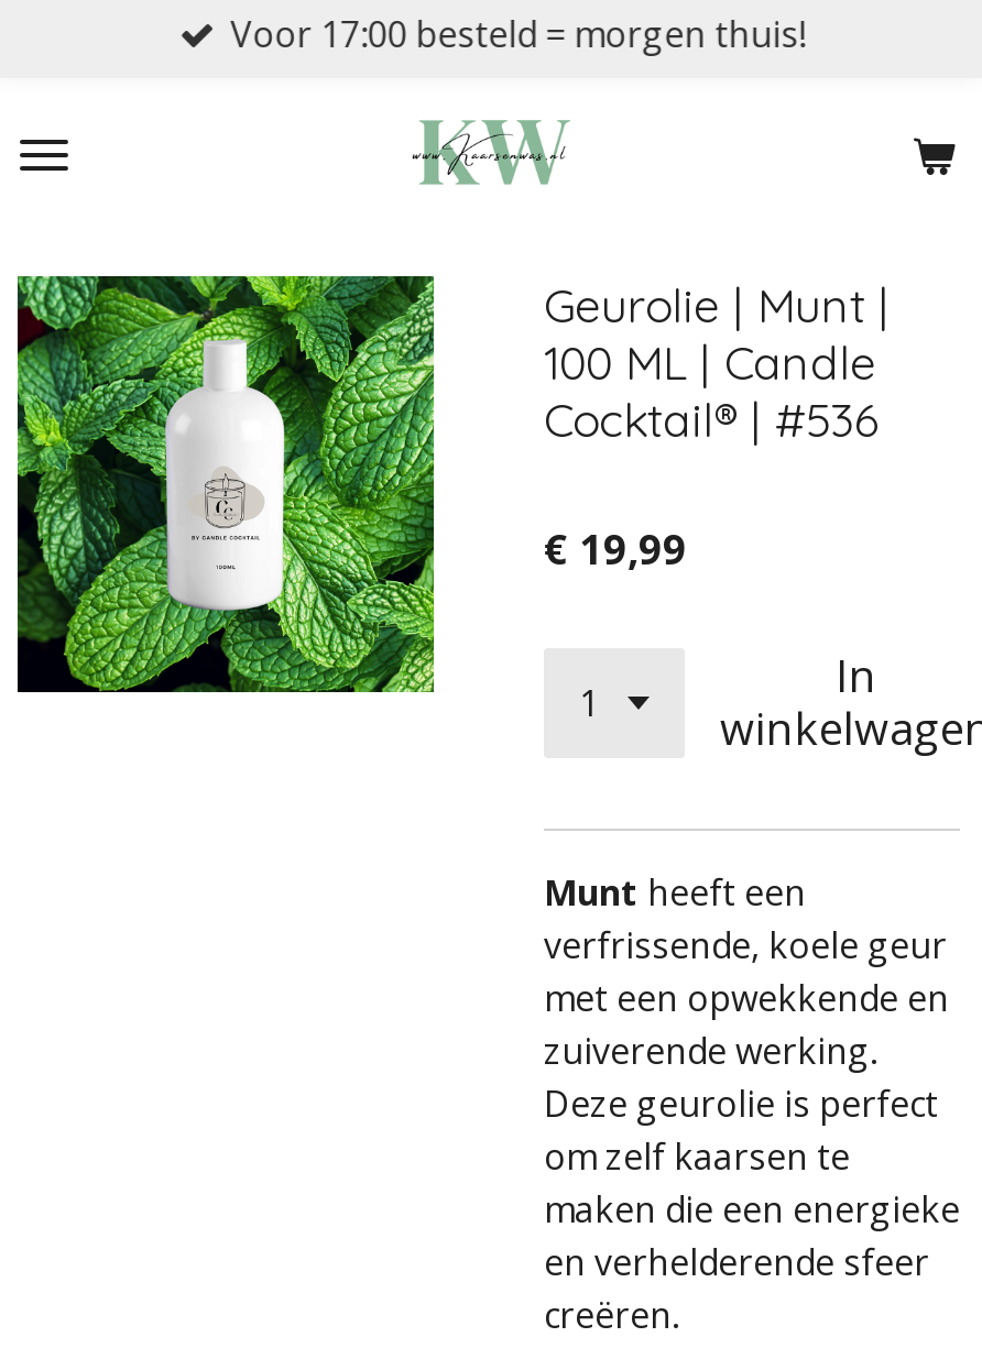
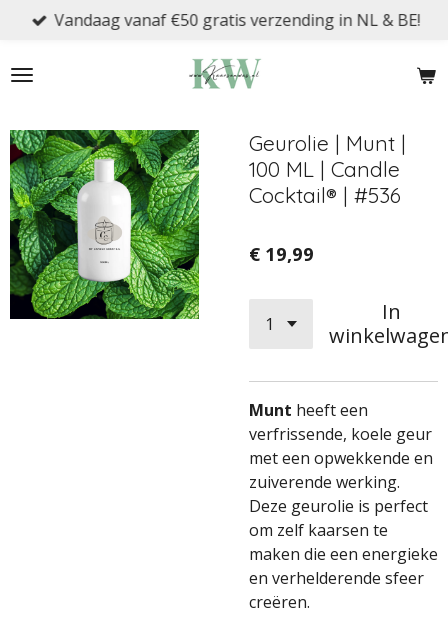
[231,10,805,58] Voor 17:00 besteld = morgen thuis! -> [54,9,420,31] Vandaag vanaf €50 gratis verzending in NL & BE!

